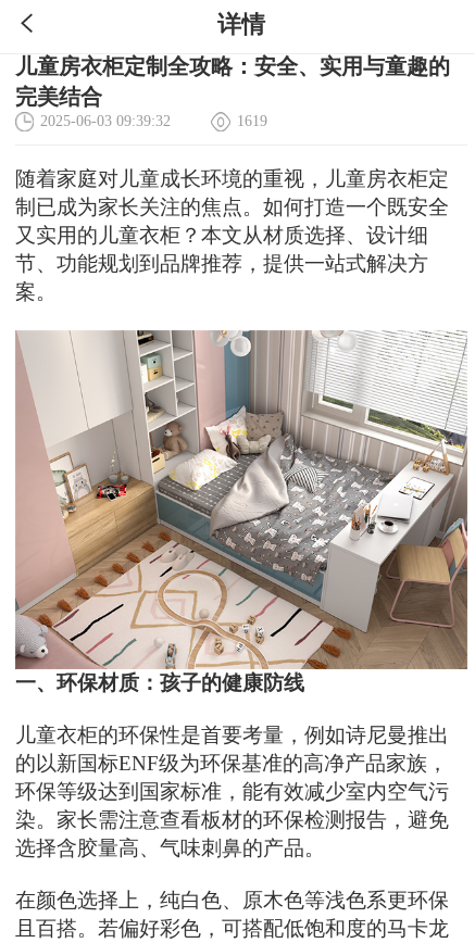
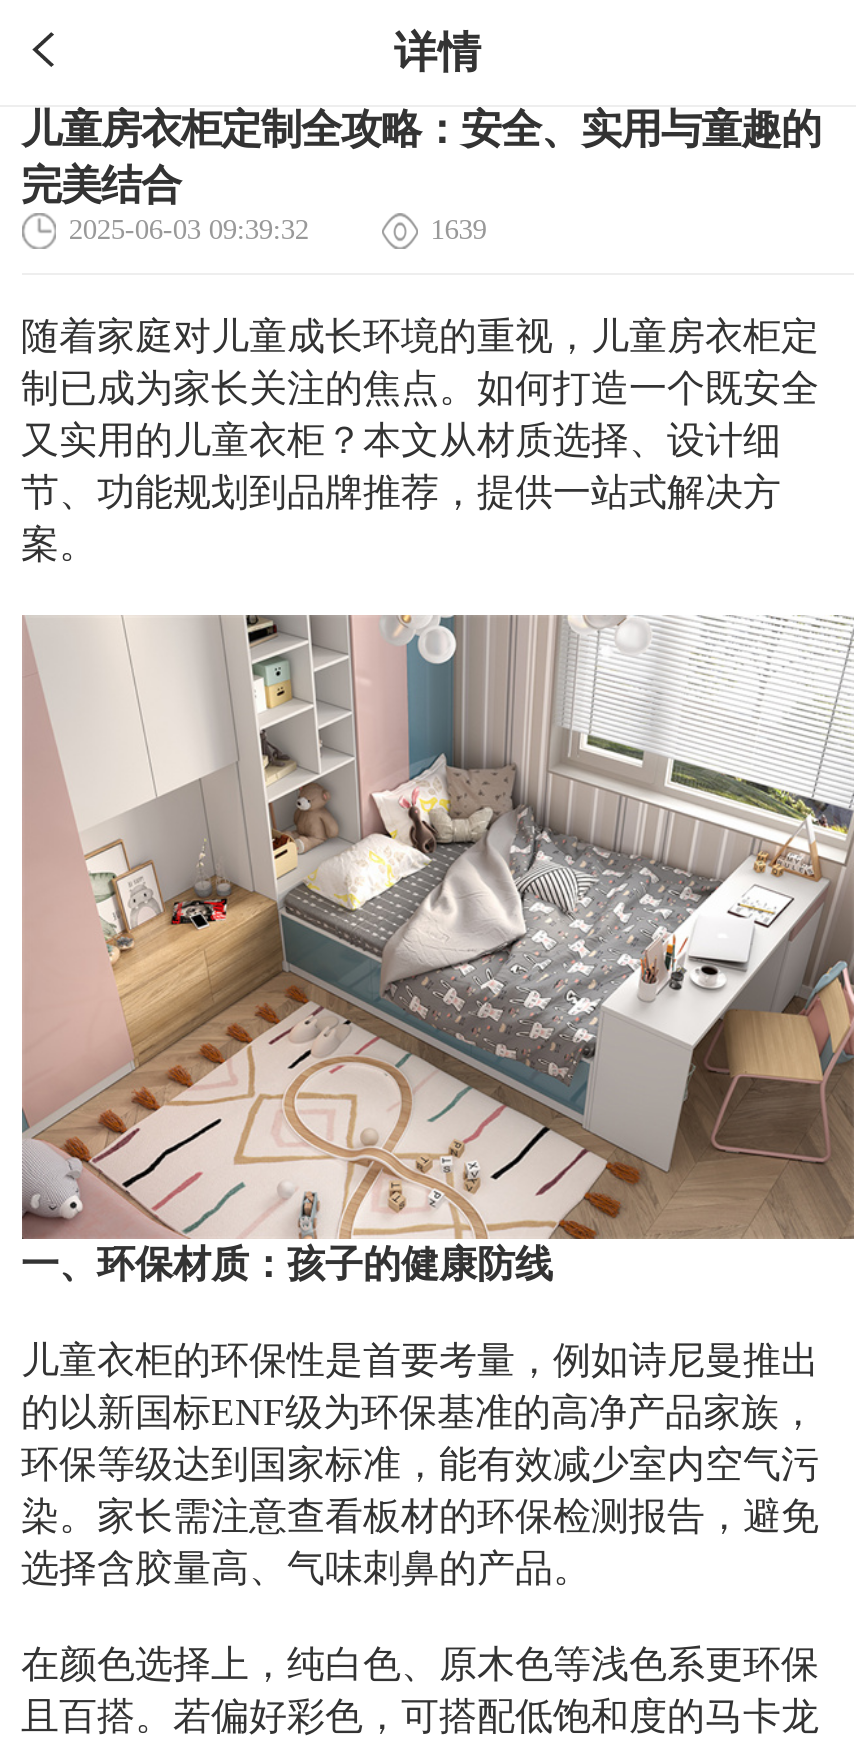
[237,112,268,130] 1619 -> [431,214,487,246] 1639

